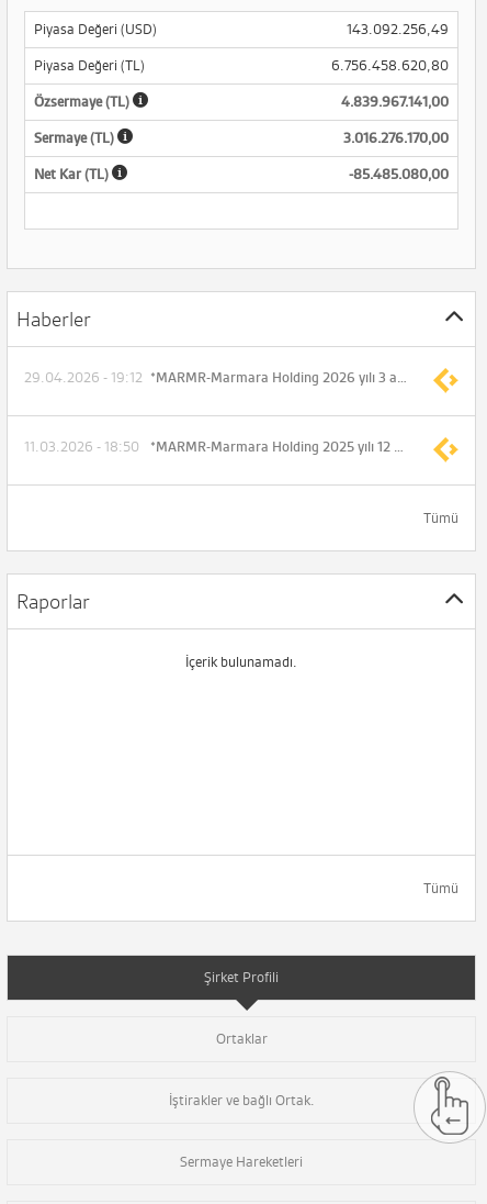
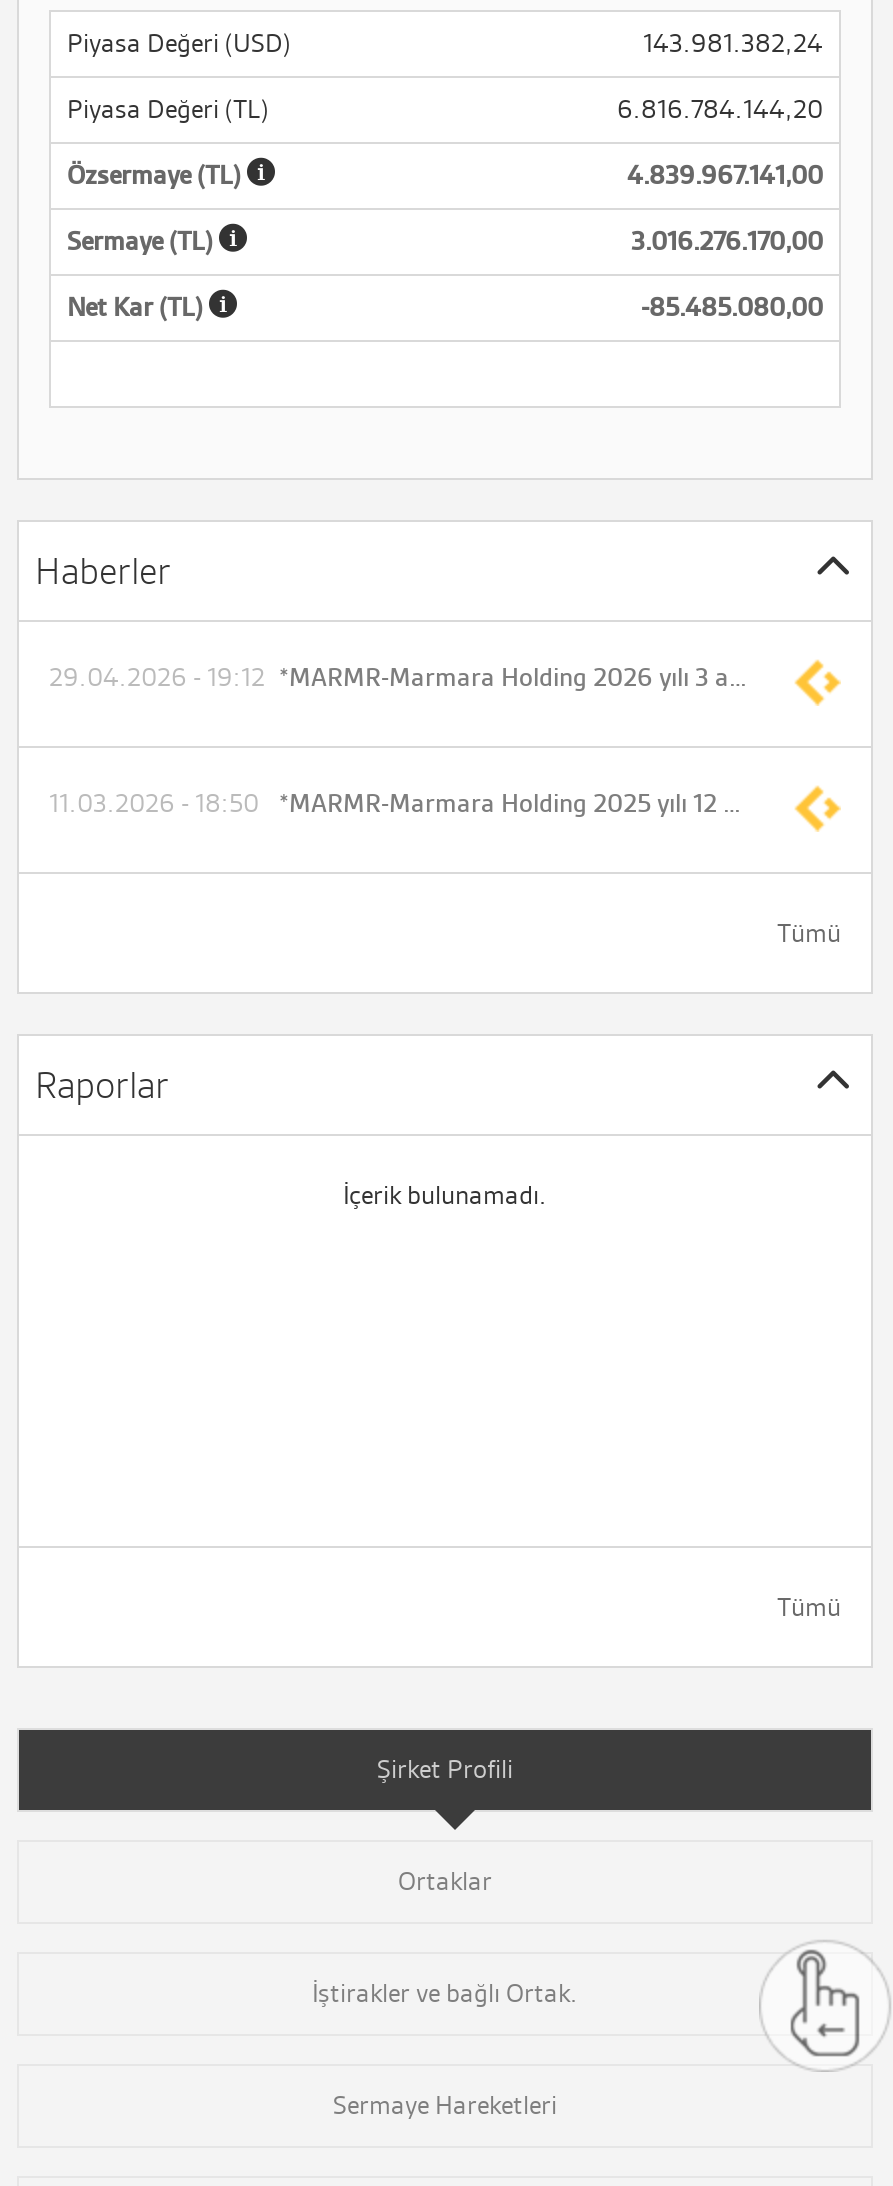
[347,21,449,37] 143.092.256,49 -> [643,28,823,58] 143.981.382,24
[331,57,449,74] 6.756.458.620,80 -> [617,94,823,124] 6.816.784.144,20

